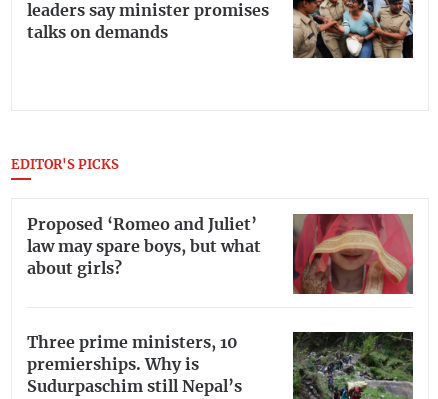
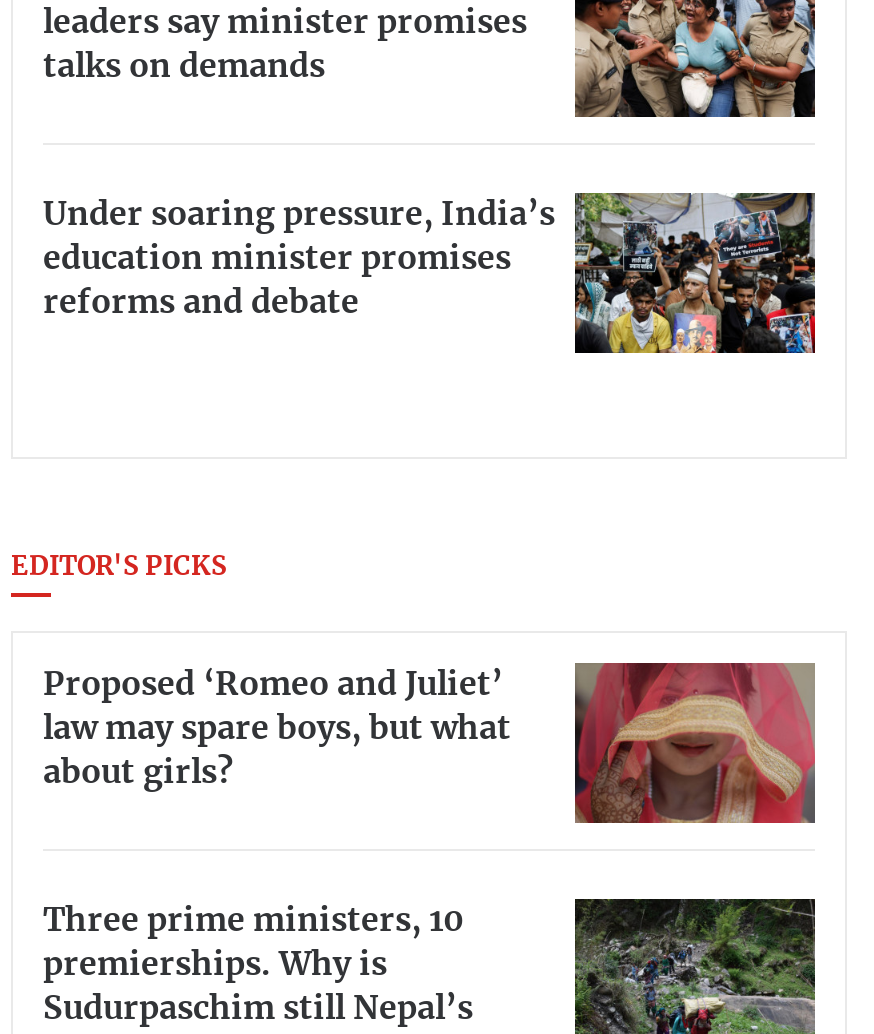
none -> [43,190,817,354] [image] | Under soaring pressure, India’s | education minister promises | reforms and debate

